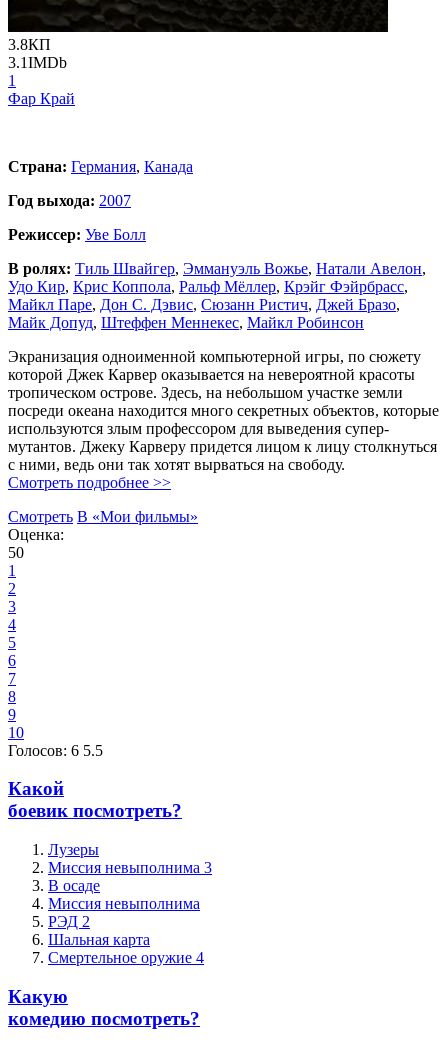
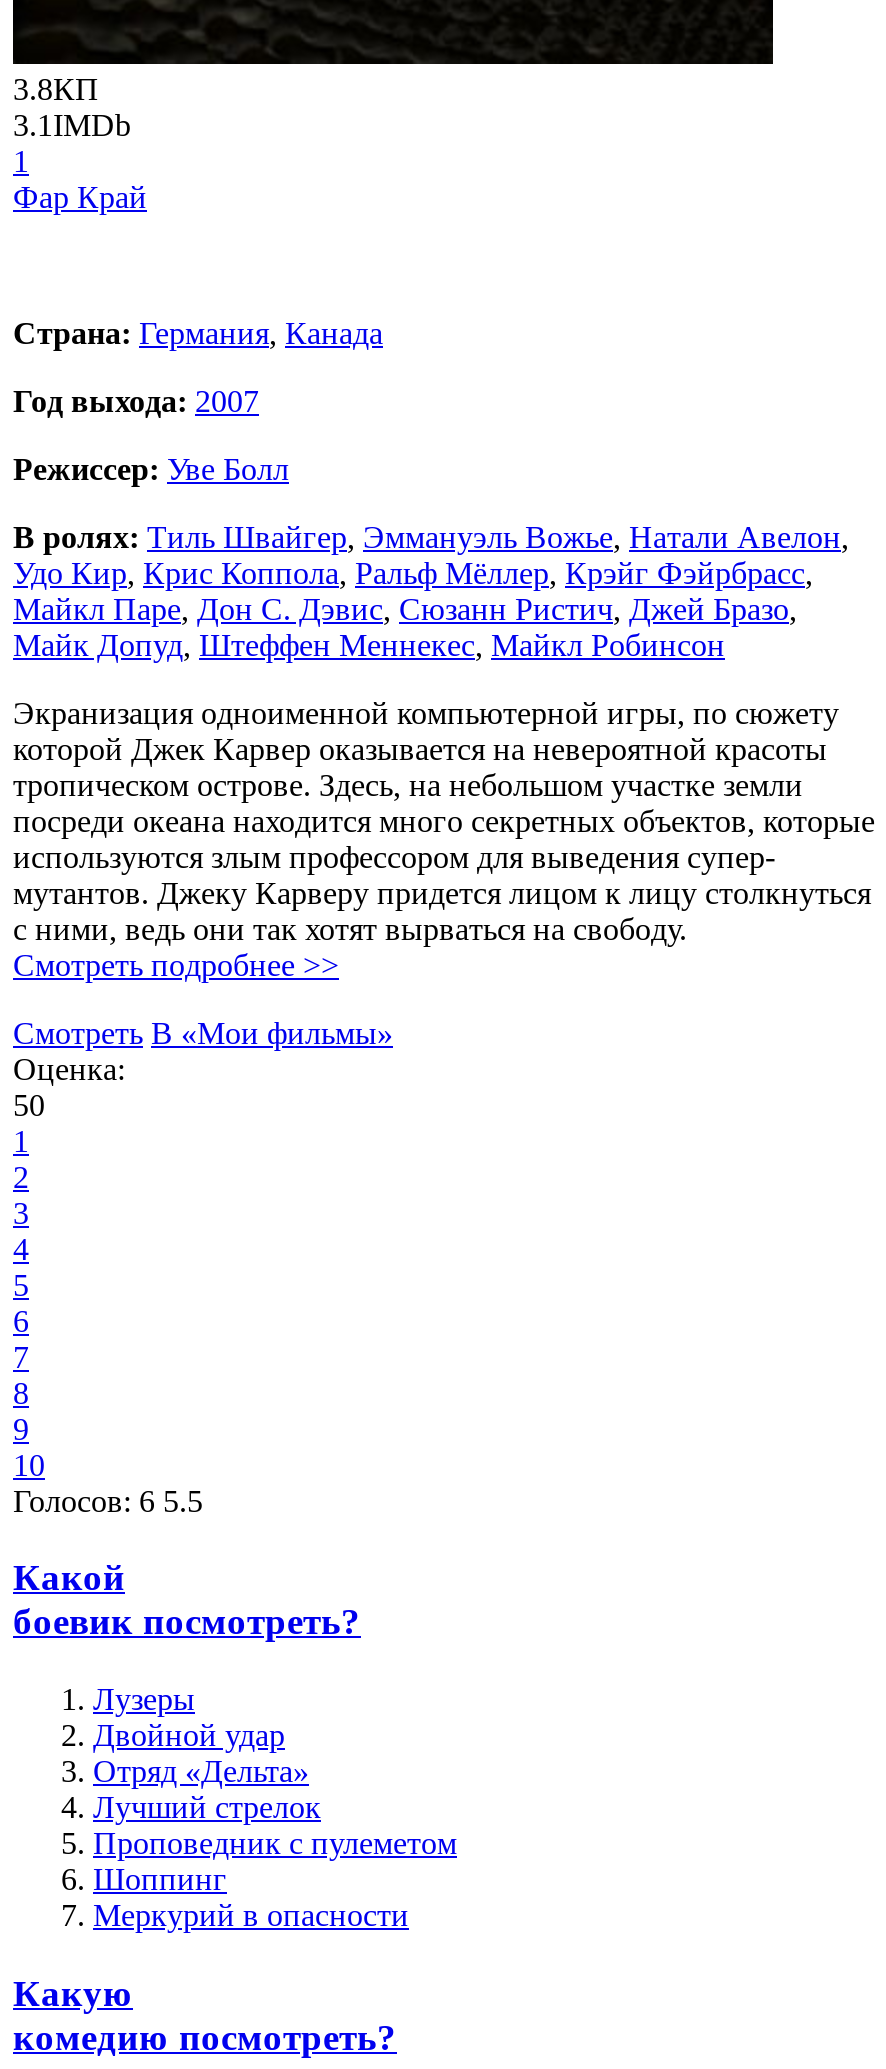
[48,859,212,966] Миссия невыполнима 3 | В осаде | Миссия невыполнима | РЭД 2 | Шальная карта | Смертельное оружие 4 -> [93,1718,457,1932] Двойной удар | Отряд «Дельта» | Лучший стрелок | Проповедник с пулеметом | Шоппинг | Меркурий в опасности

